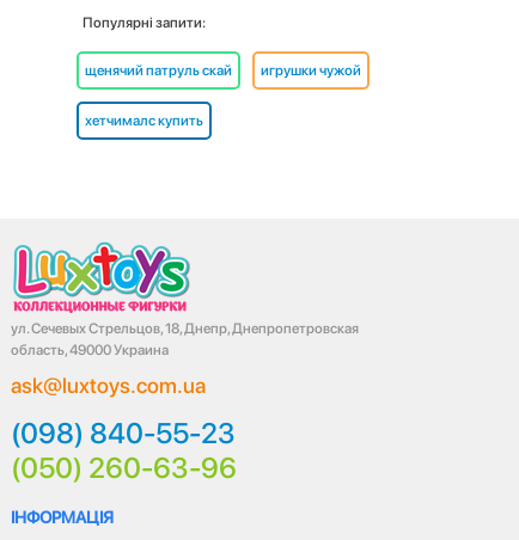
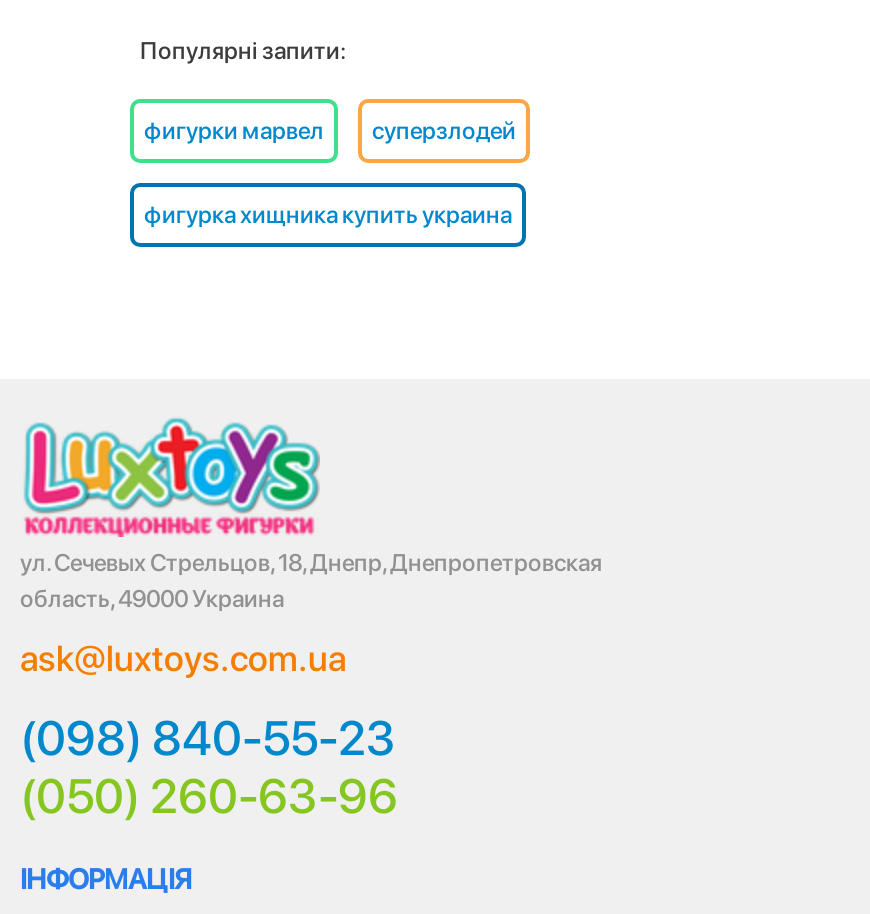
[85,62,361,79] щенячий патруль скай | игрушки чужой -> [144,117,516,145] фигурки марвел | суперзлодей
[85,112,203,129] хетчималс купить -> [144,201,512,229] фигурка хищника купить украина

